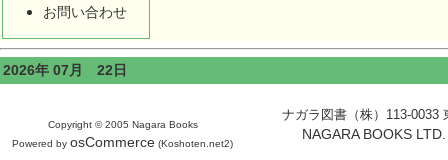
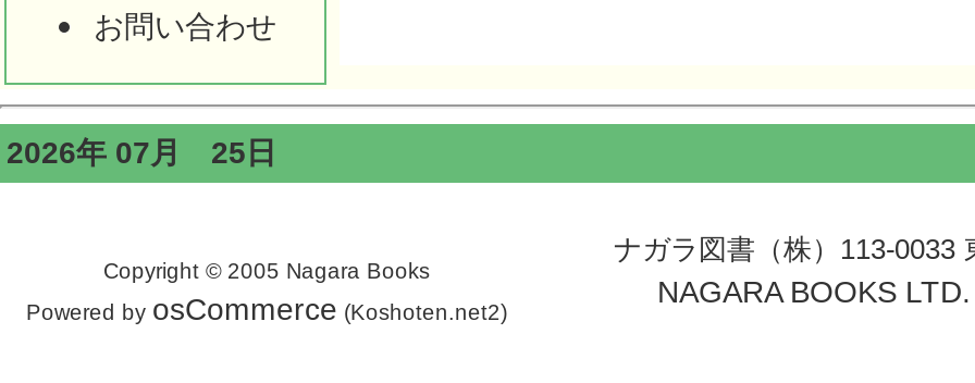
[3,62,127,78] 2026年 07月 22日 -> [7,135,276,170] 2026年 07月 25日

